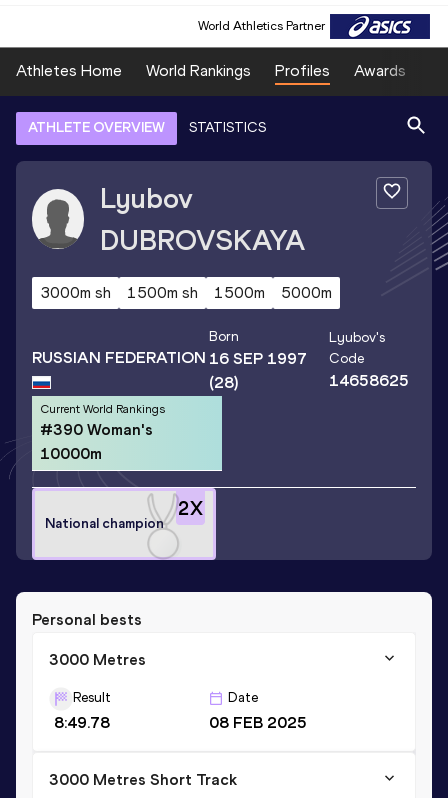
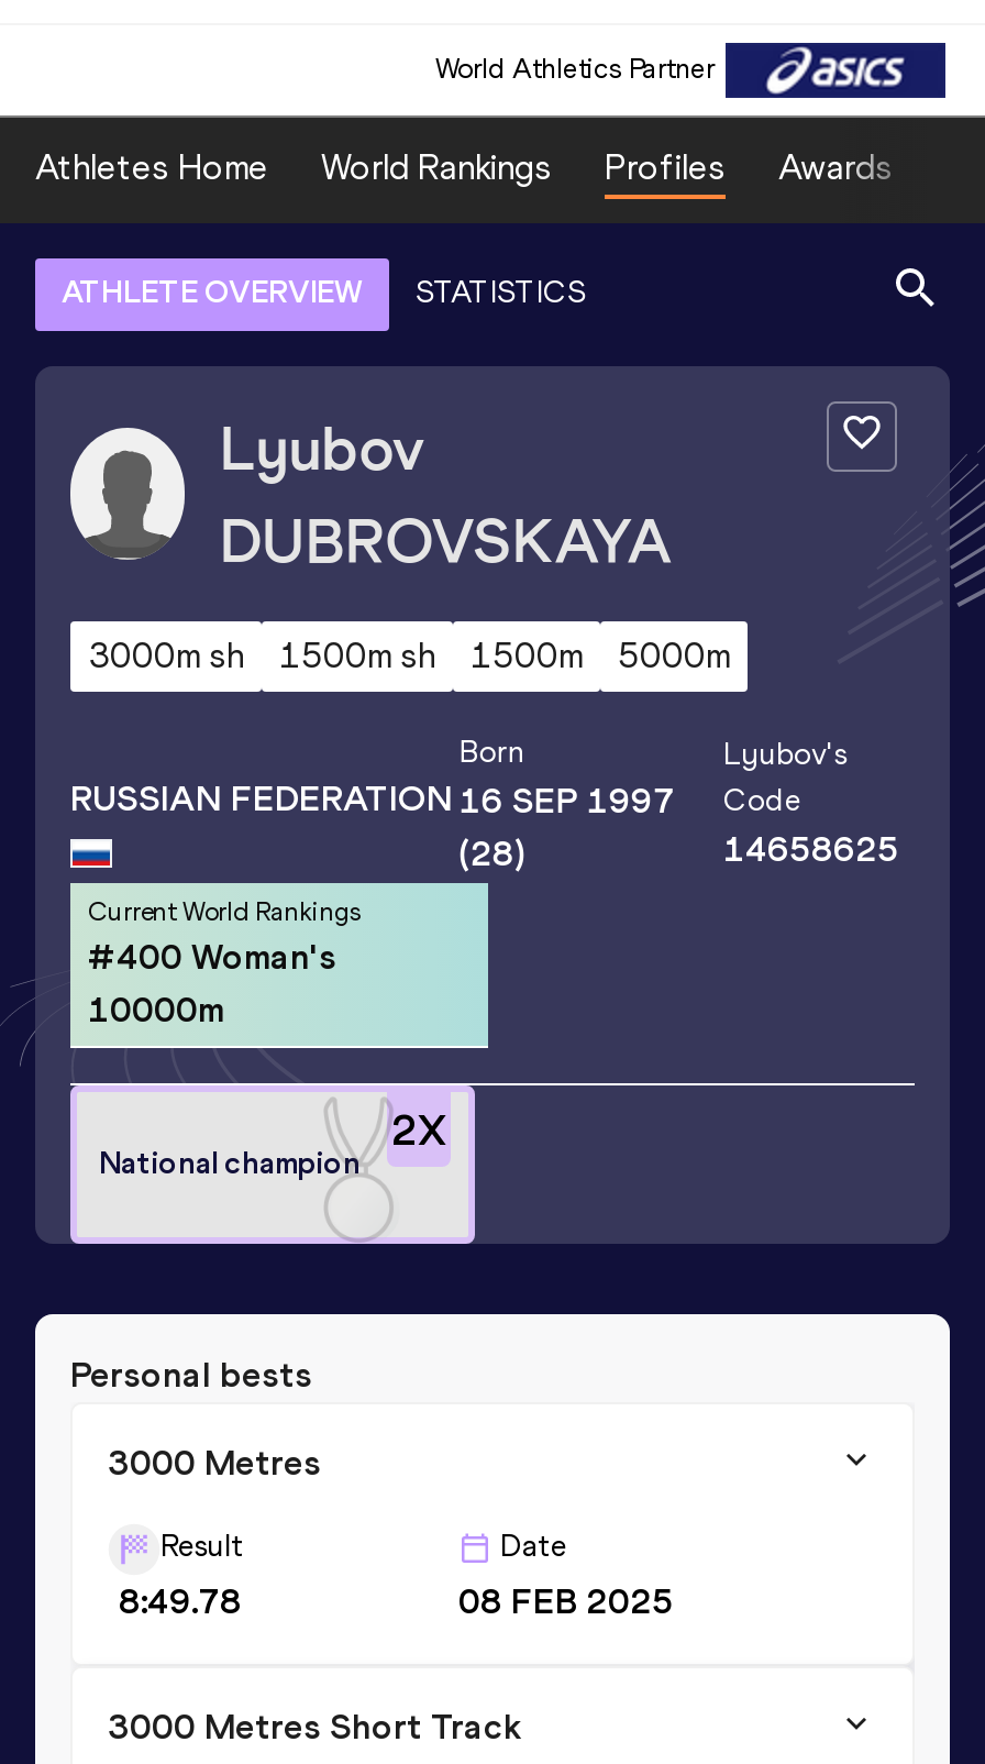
[40,419,153,438] #390 Woman's -> [88,935,336,977] #400 Woman's

